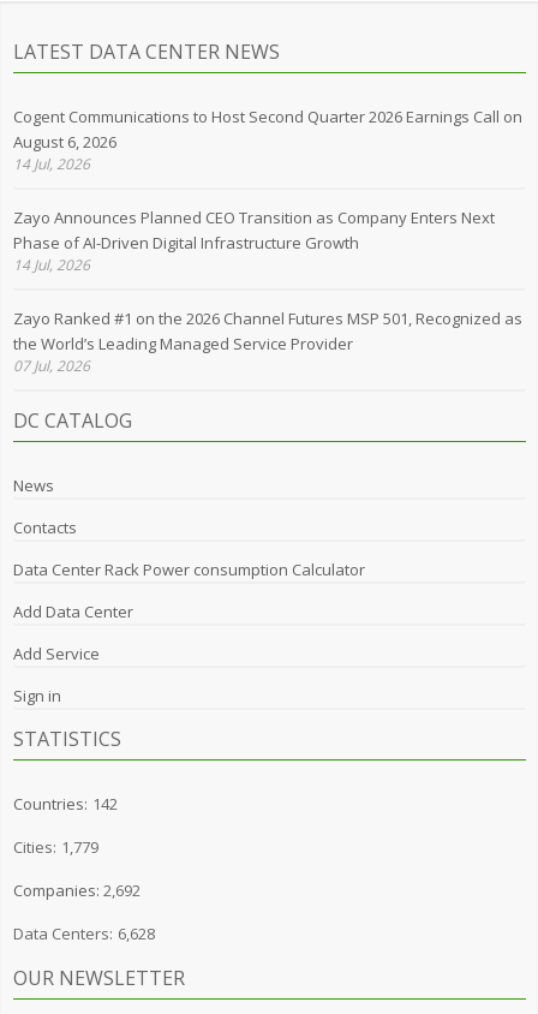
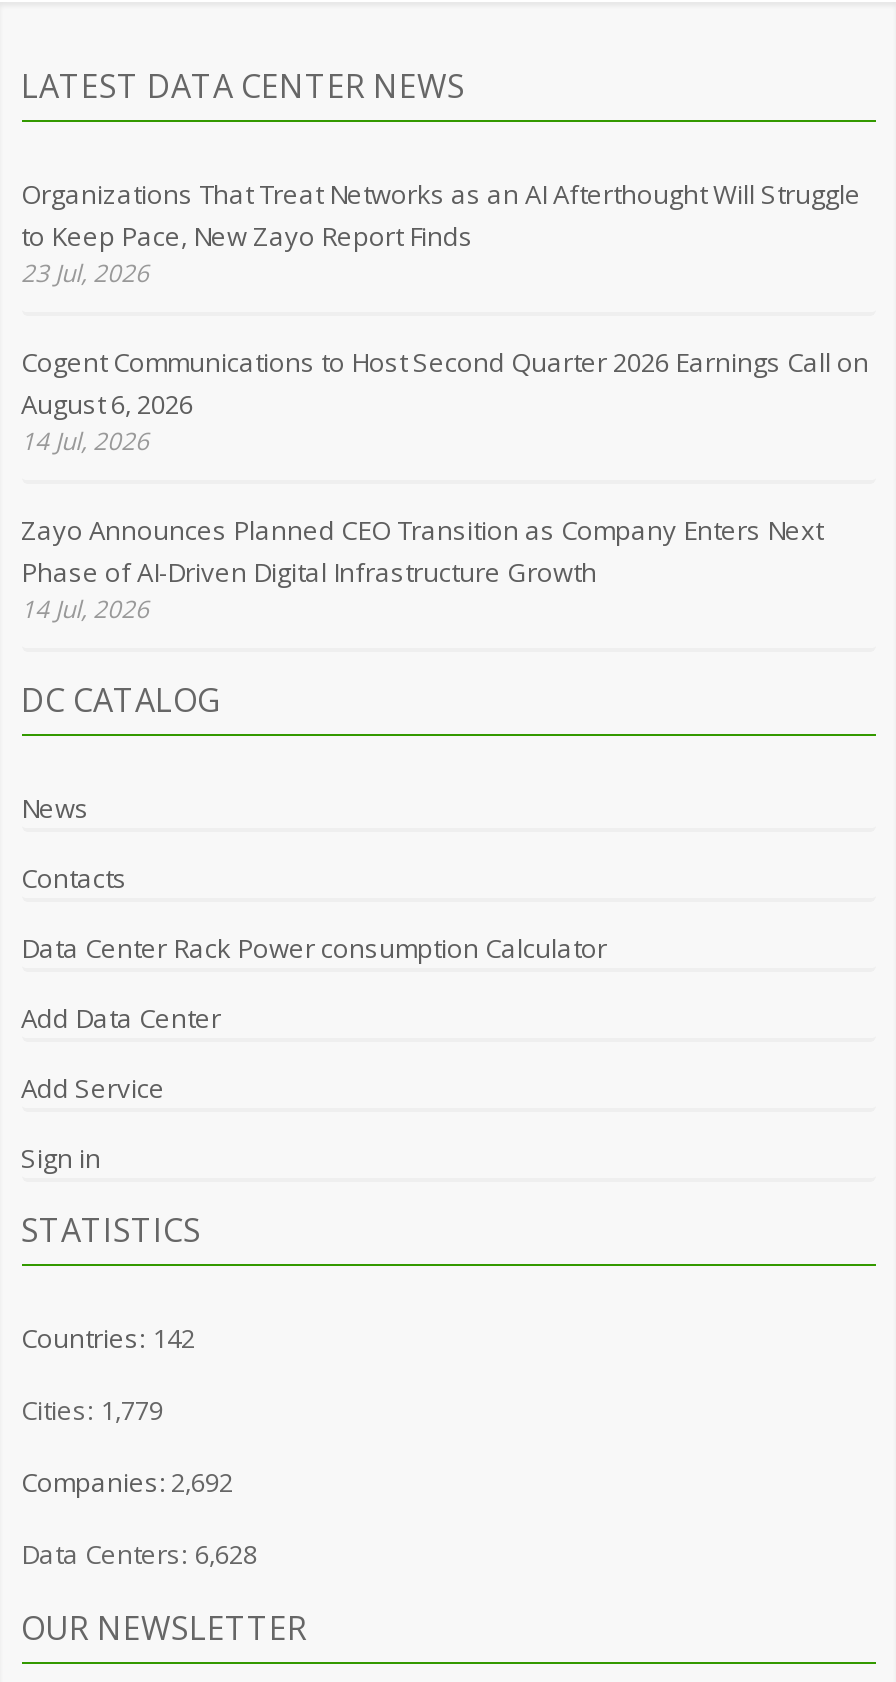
none -> [21,177,861,291] Organizations That Treat Networks as an AI Afterthought Will Struggle | to Keep Pace, New Zayo Report Finds | 23 Jul, 2026
moved [13,106,522,275] -> [21,345,869,627]: Cogent Communications to Host Second Quarter 2026 Earnings Call on | August 6, 2026 | 14 Jul, 2026 | Zayo Announces Planned CEO Transition as Company Enters Next | Phase of AI-Driven Digital Infrastructure Growth | 14 Jul, 2026
[13,308,522,376] Zayo Ranked #1 on the 2026 Channel Futures MSP 501, Recognized as | the World’s Leading Managed Service Provider | 07 Jul, 2026 -> none

